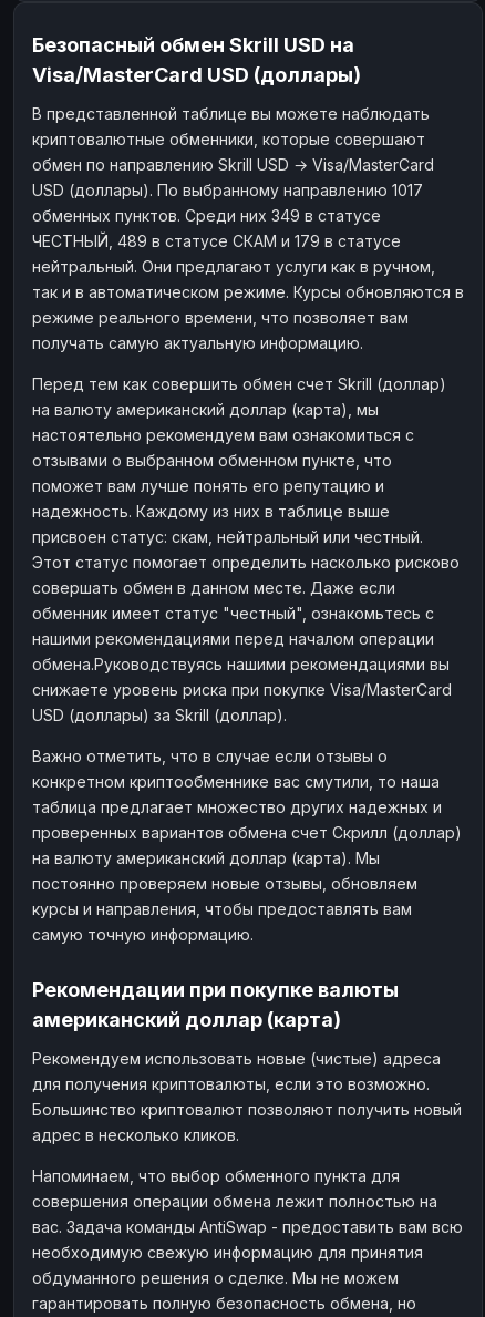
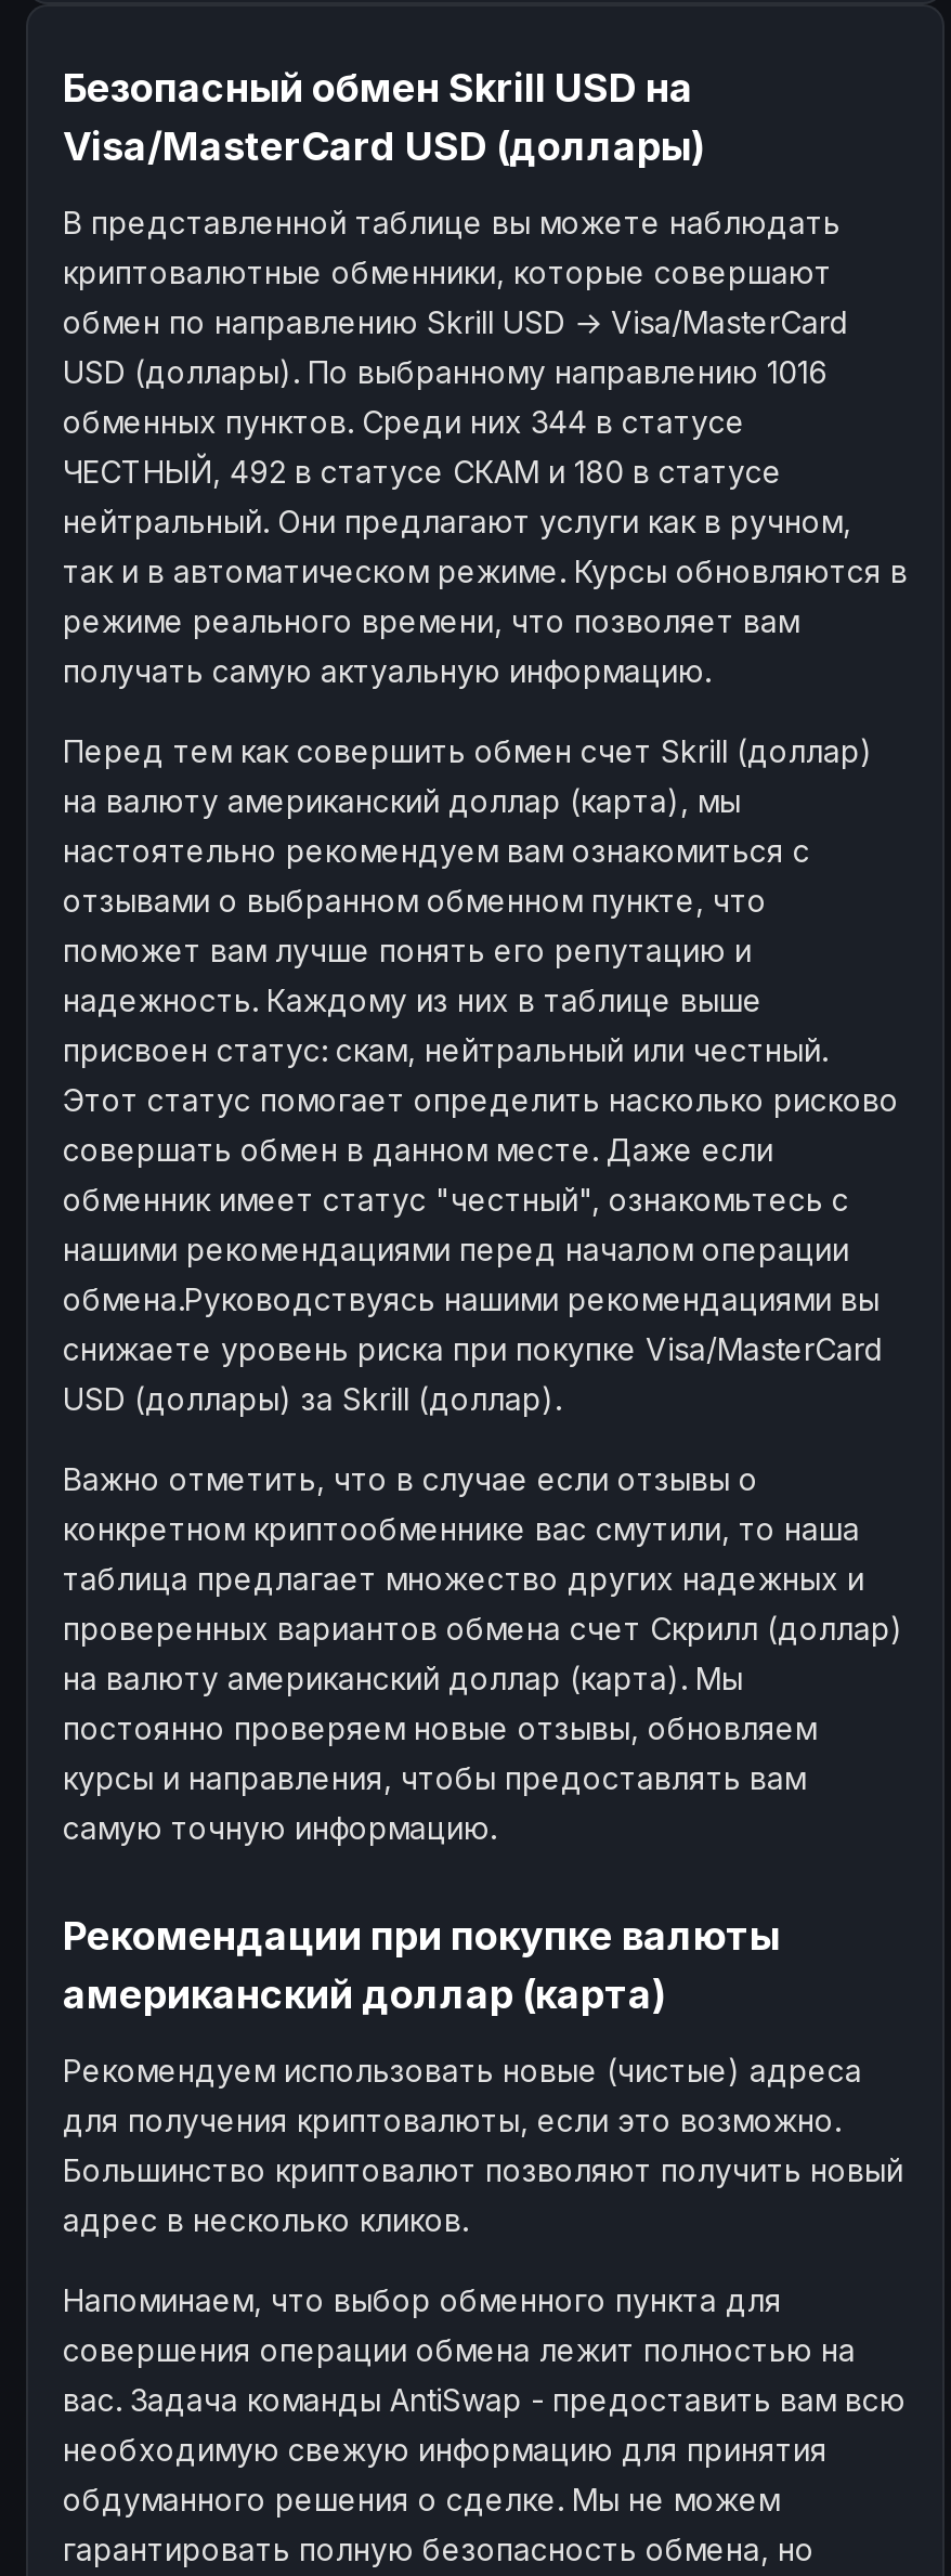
[32,180,423,199] USD (доллары). По выбранному направлению 1017 -> [63,352,828,389] USD (доллары). По выбранному направлению 1016
[32,205,381,224] обменных пунктов. Среди них 349 в статусе -> [63,402,745,439] обменных пунктов. Среди них 344 в статусе
[32,231,401,250] ЧЕСТНЫЙ, 489 в статусе СКАМ и 179 в статусе -> [63,452,782,489] ЧЕСТНЫЙ, 492 в статусе СКАМ и 180 в статусе

